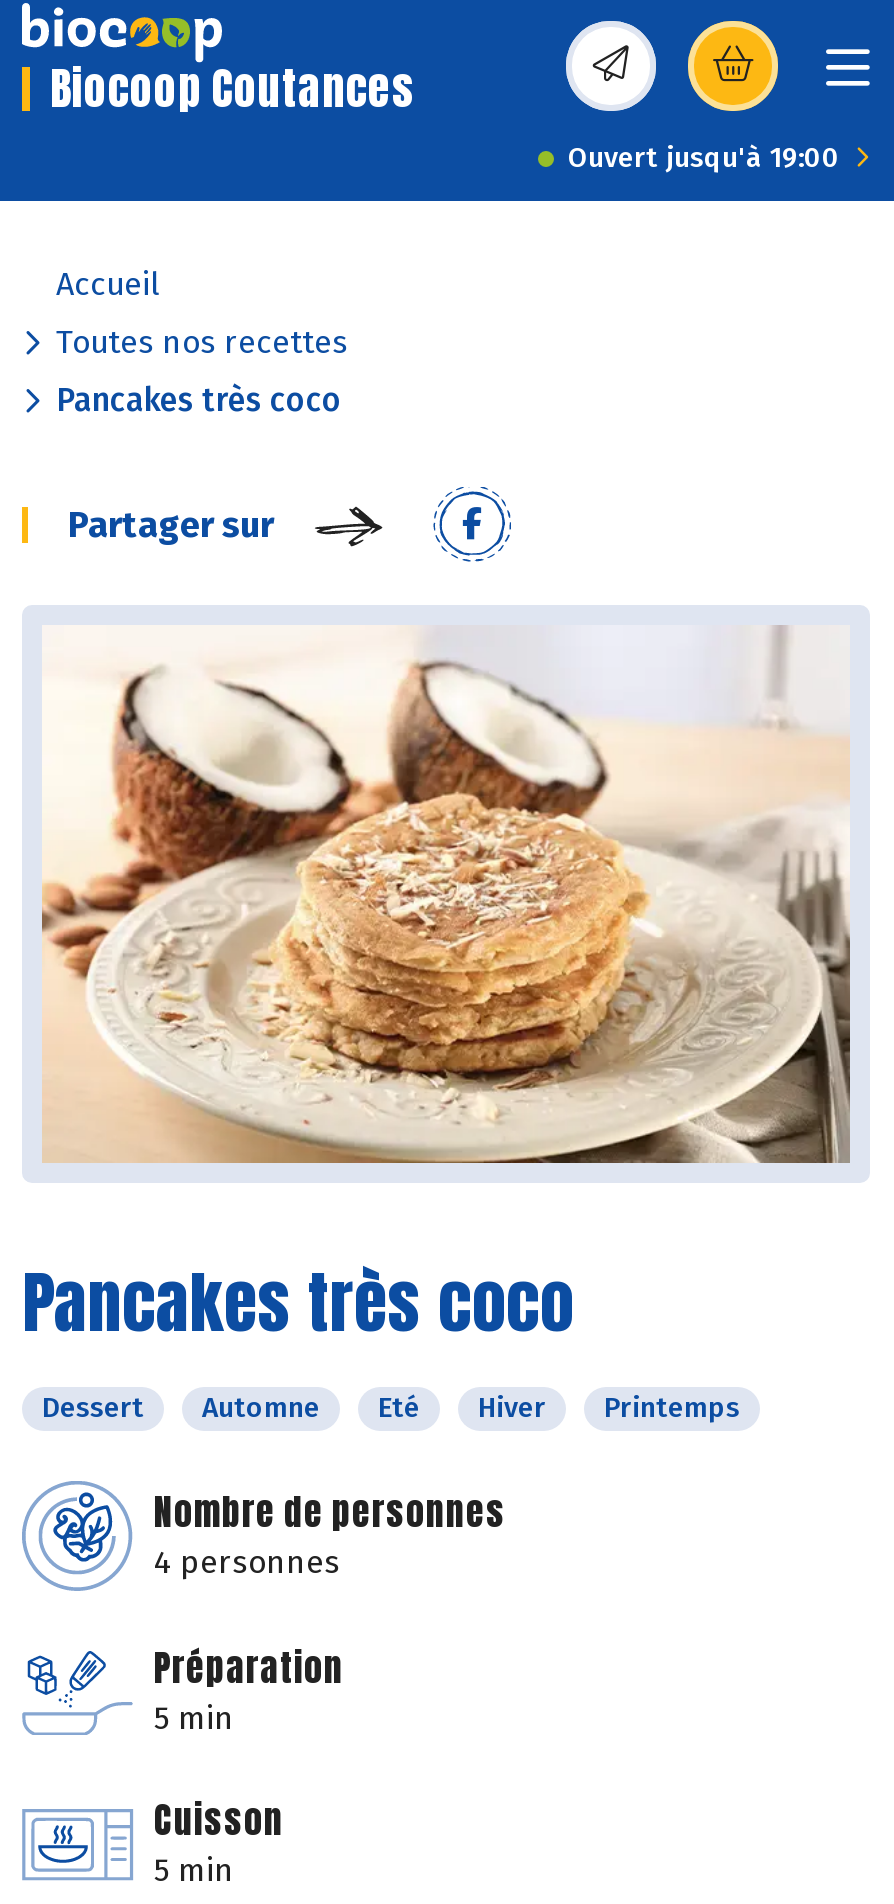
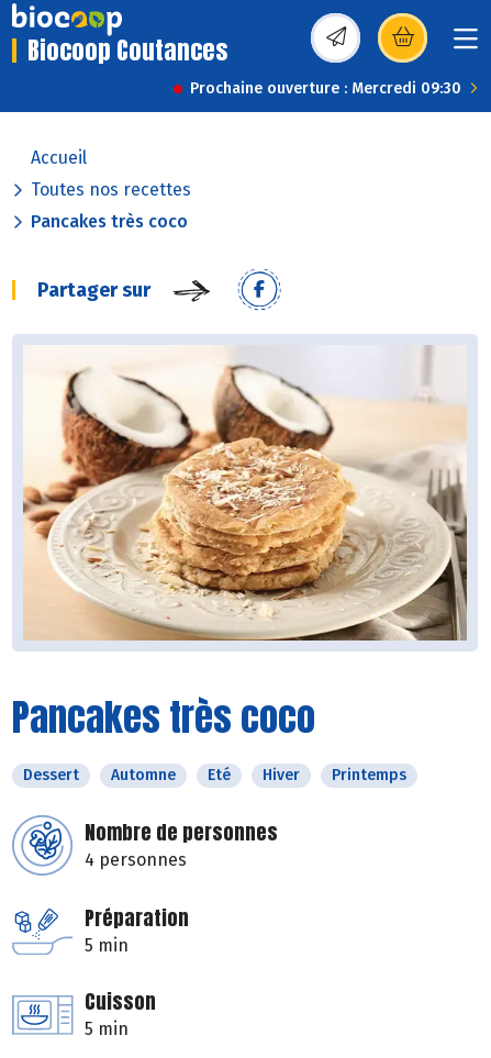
[568,141,840,175] Ouvert jusqu'à 19:00 -> [190,79,461,98] Prochaine ouverture : Mercredi 09:30

